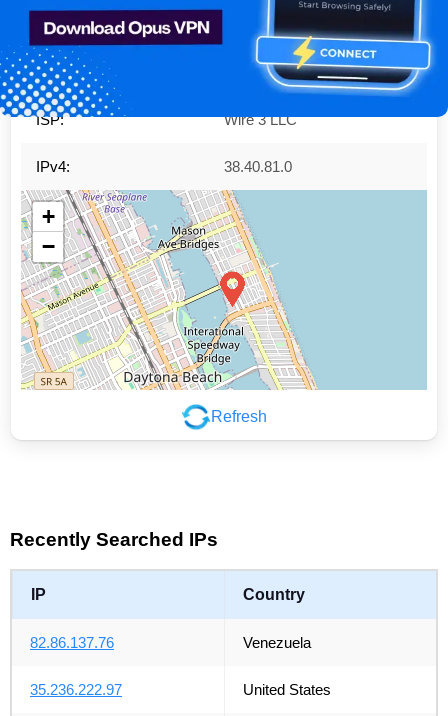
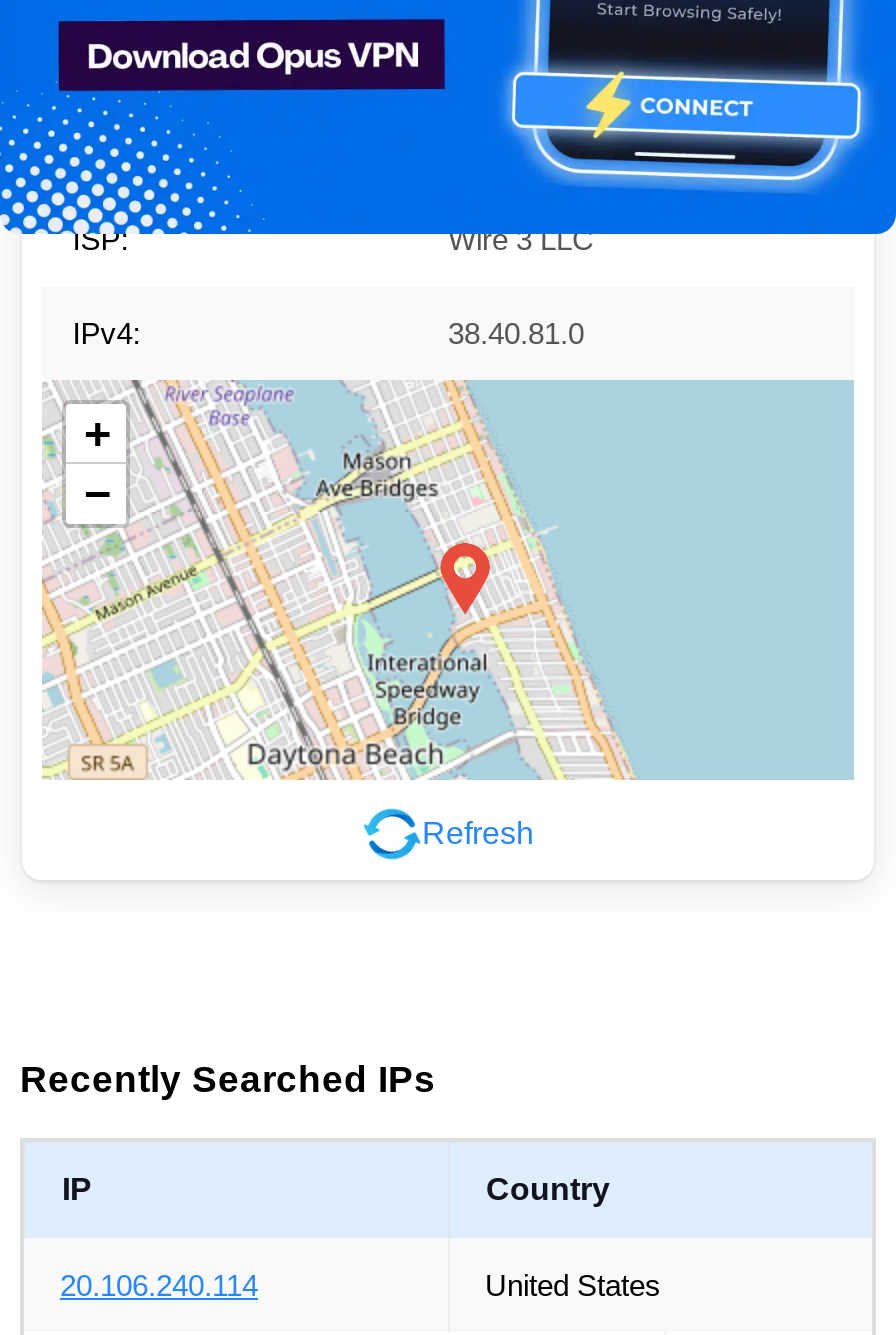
[30,634,310,698] 82.86.137.76 | Venezuela | 35.236.222.97 -> [60,1269,258,1303] 20.106.240.114

